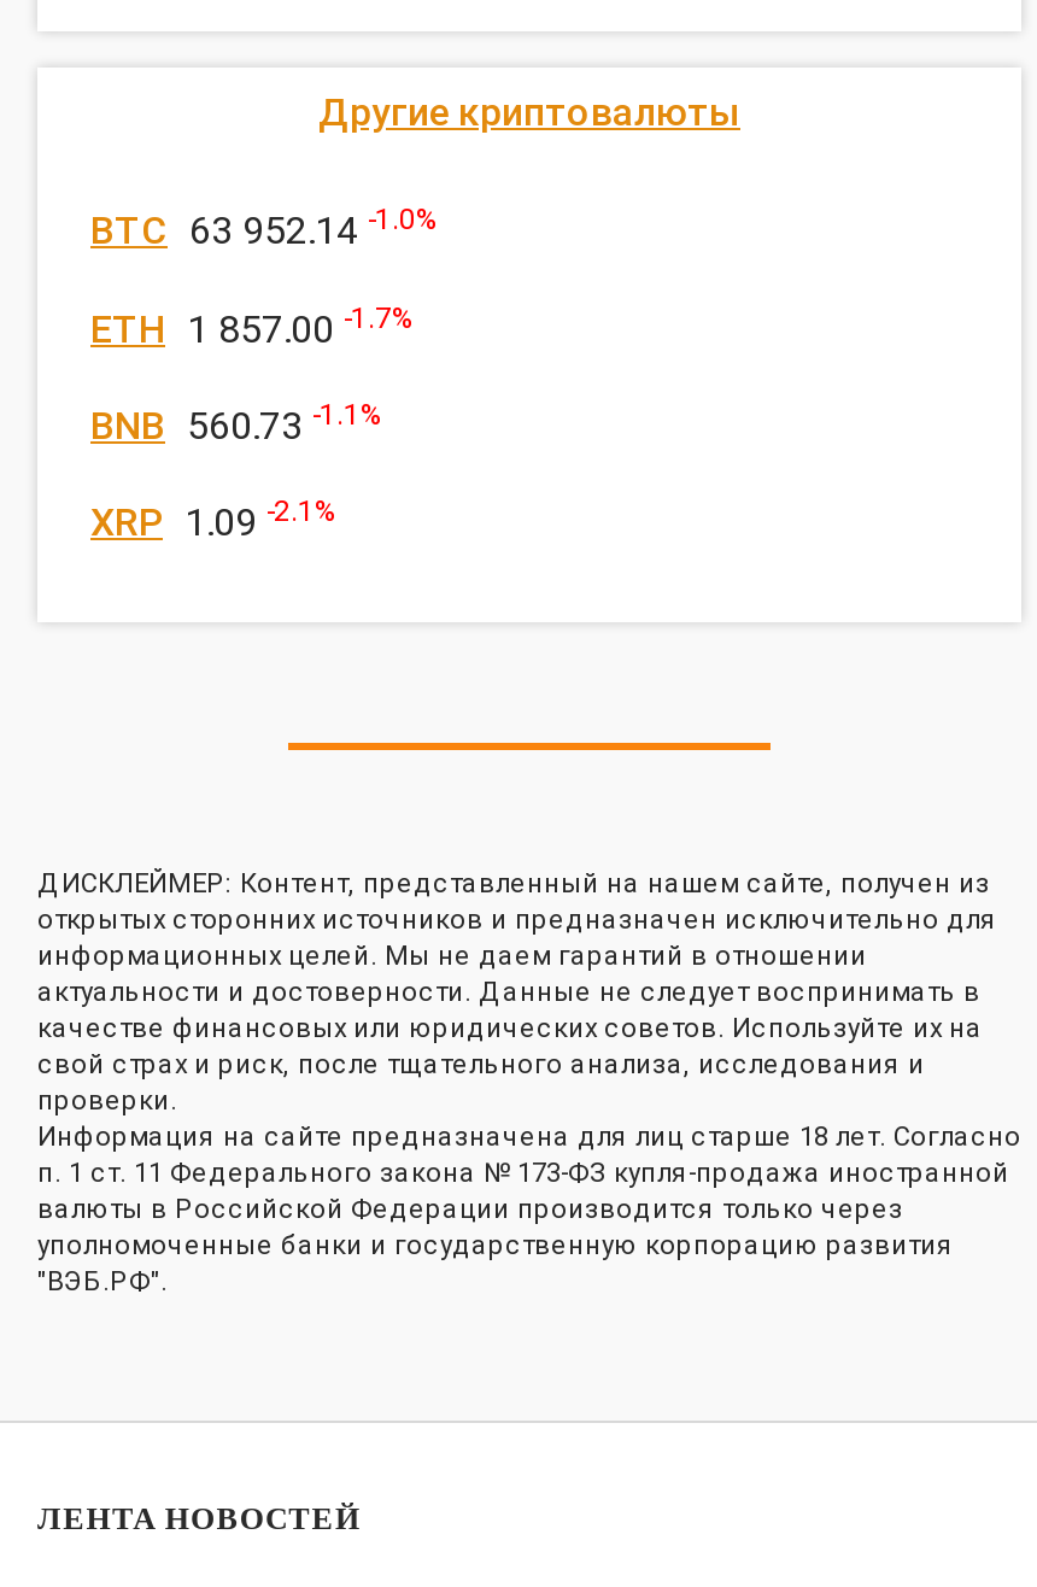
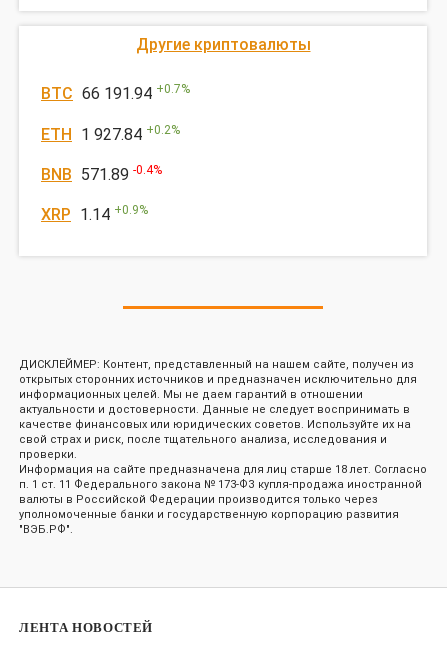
[90,203,438,254] BTC 63 952.14 -1.0% -> [41,82,190,103] BTC 66 191.94 +0.7%
[90,301,414,351] ETH 1 857.00 -1.7% -> [41,123,180,144] ETH 1 927.84 +0.2%
[90,398,382,448] BNB 560.73 -1.1% -> [41,163,162,184] BNB 571.89 -0.4%
[90,495,336,546] XRP 1.09 -2.1% -> [41,203,148,224] XRP 1.14 +0.9%

